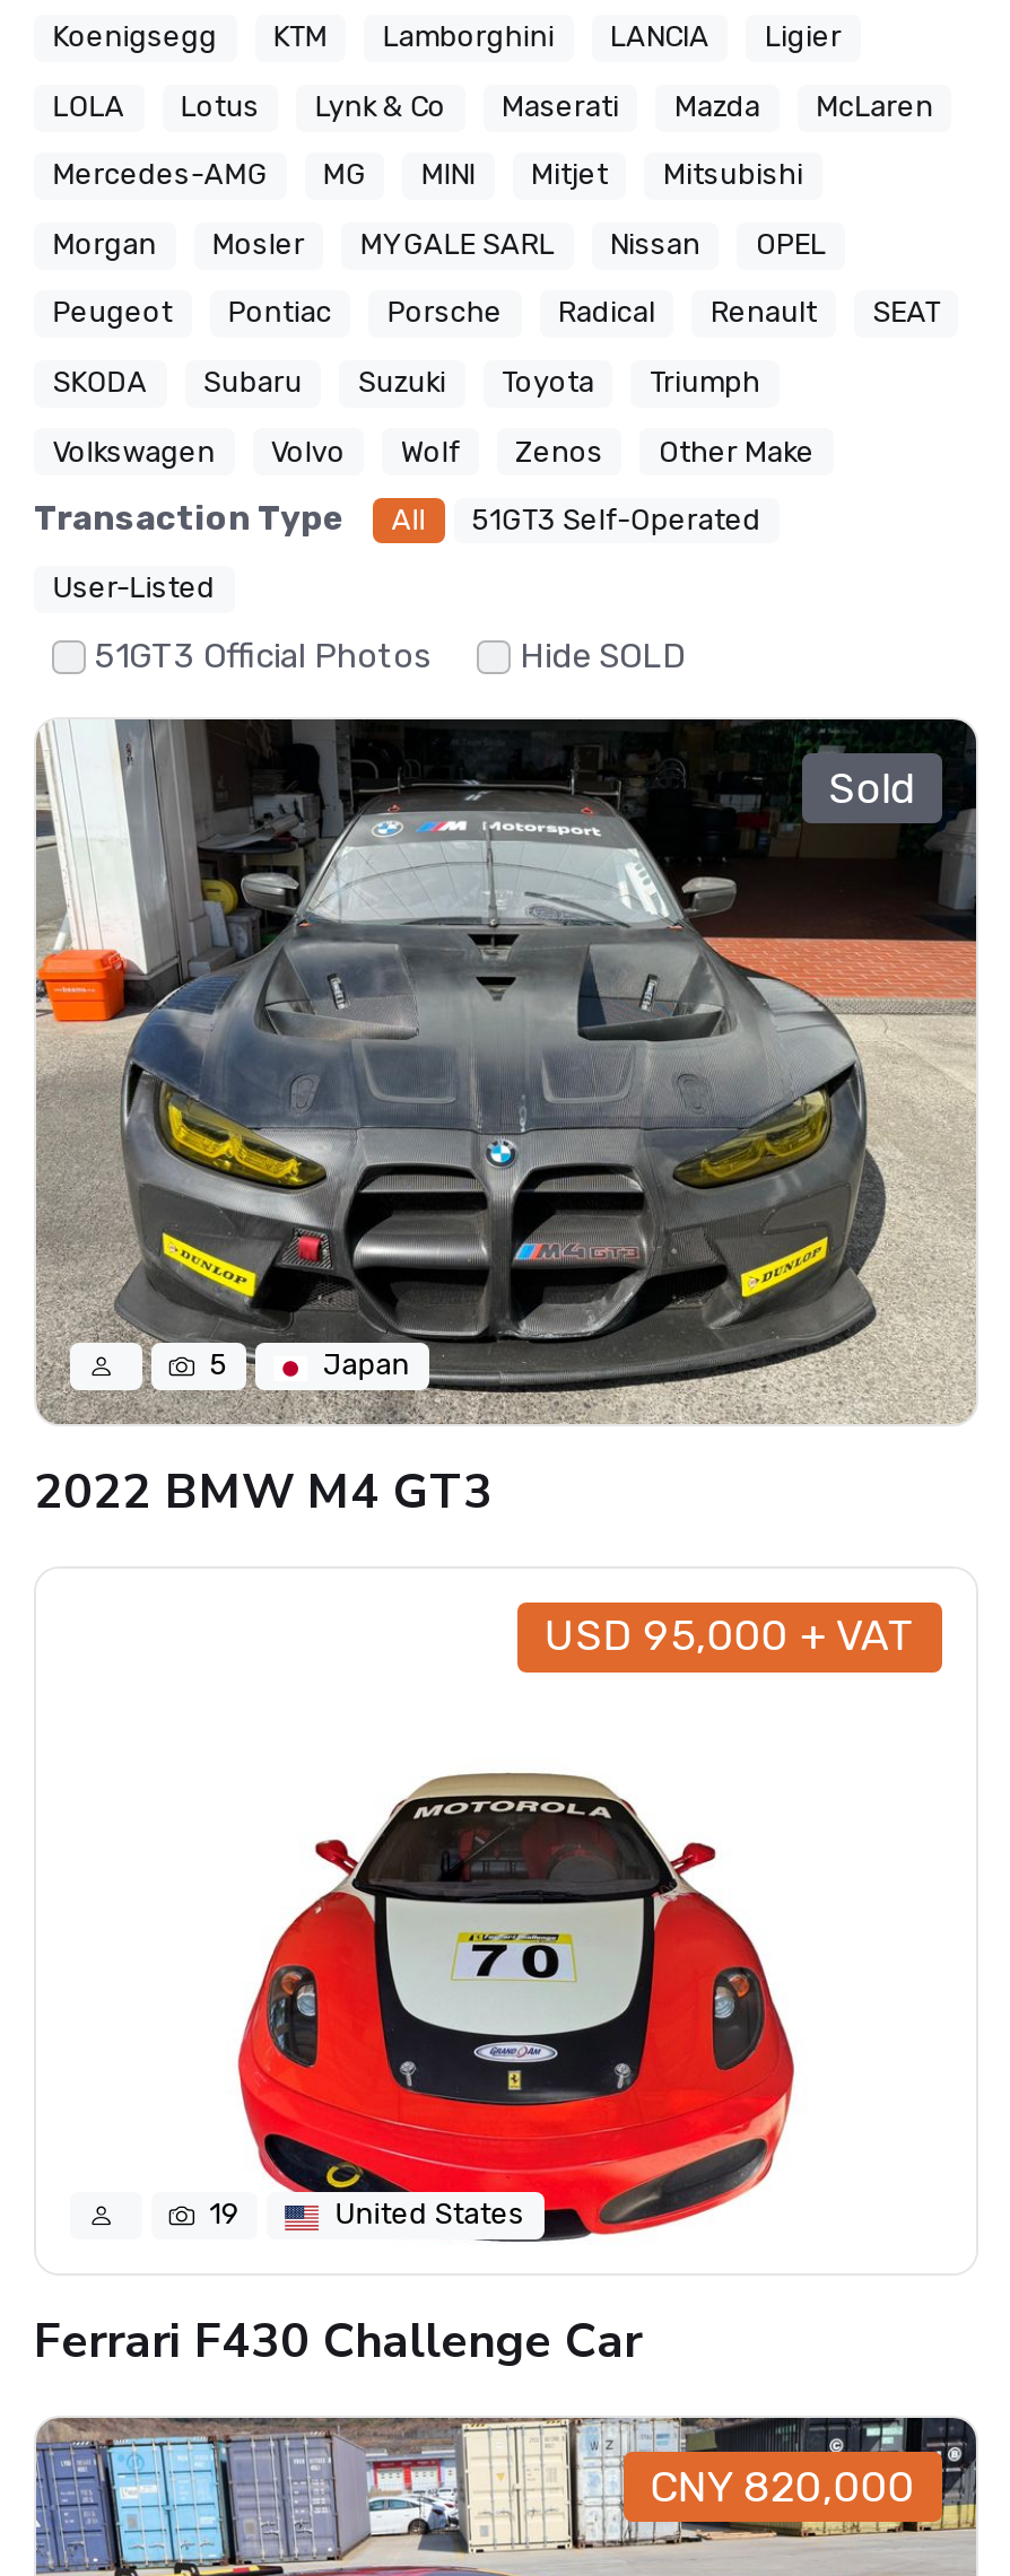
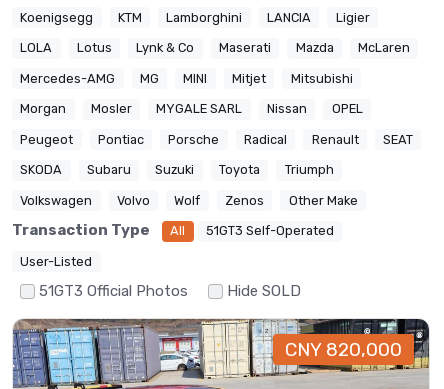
[36,717,976,1426] [image] | Sold -> none
[34,1348,915,1663] 5 | Japan | 2022 BMW M4 GT3 | USD 95,000 + VAT -> none
[34,1770,795,2373] [image] | 19 | United States | Ferrari F430 Challenge Car -> none

